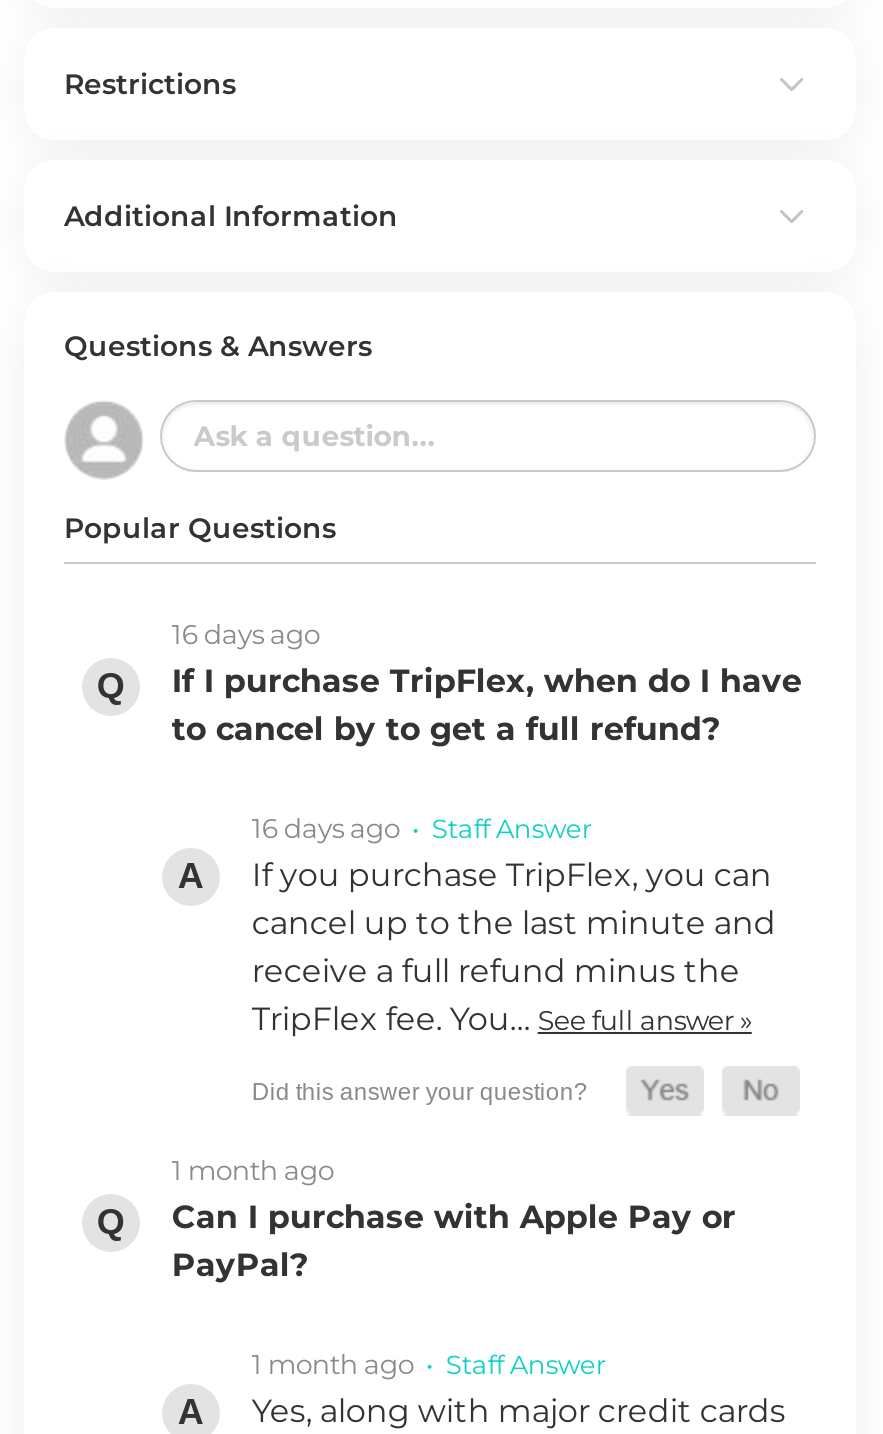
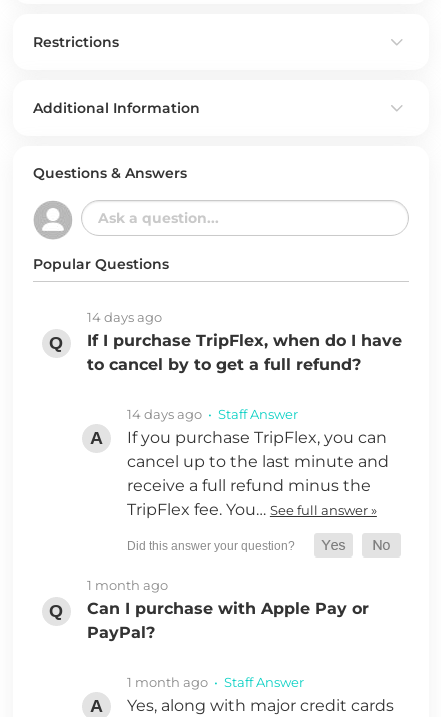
[172,618,320,650] 16 days ago -> [87,309,162,325] 14 days ago
[252,812,592,844] 16 days ago • Staff Answer -> [127,406,298,422] 14 days ago • Staff Answer

